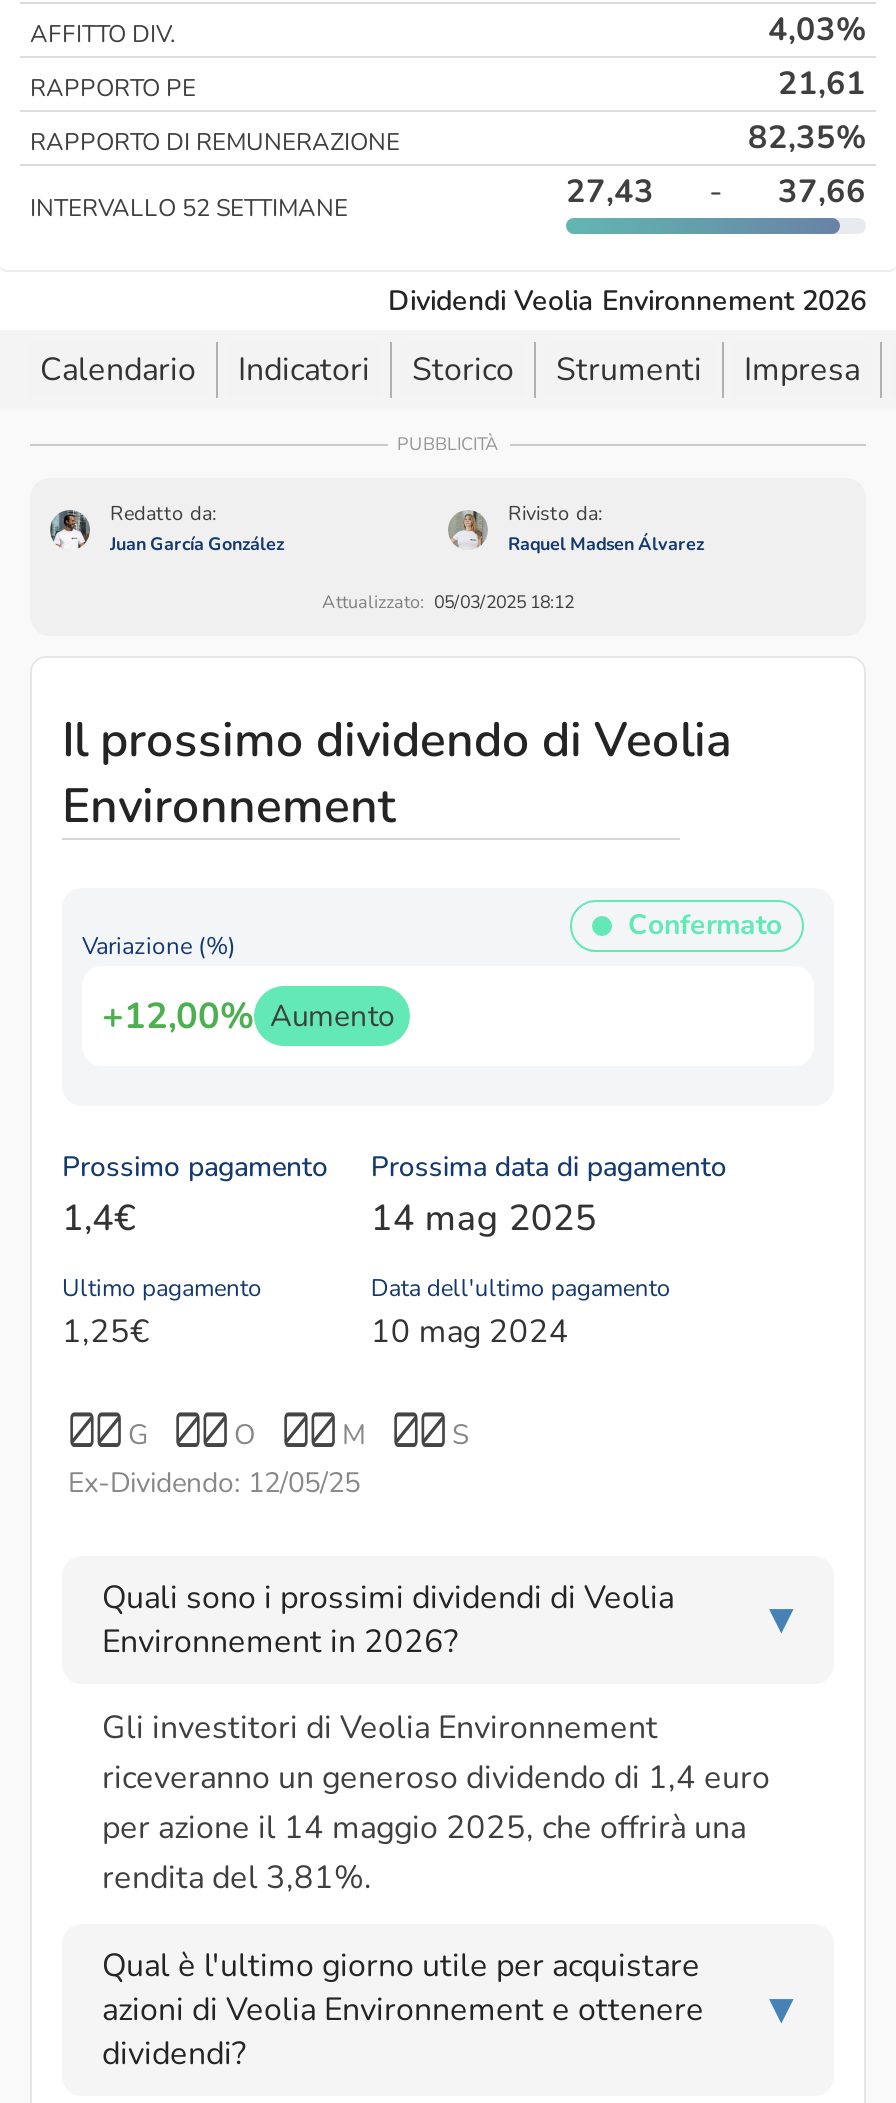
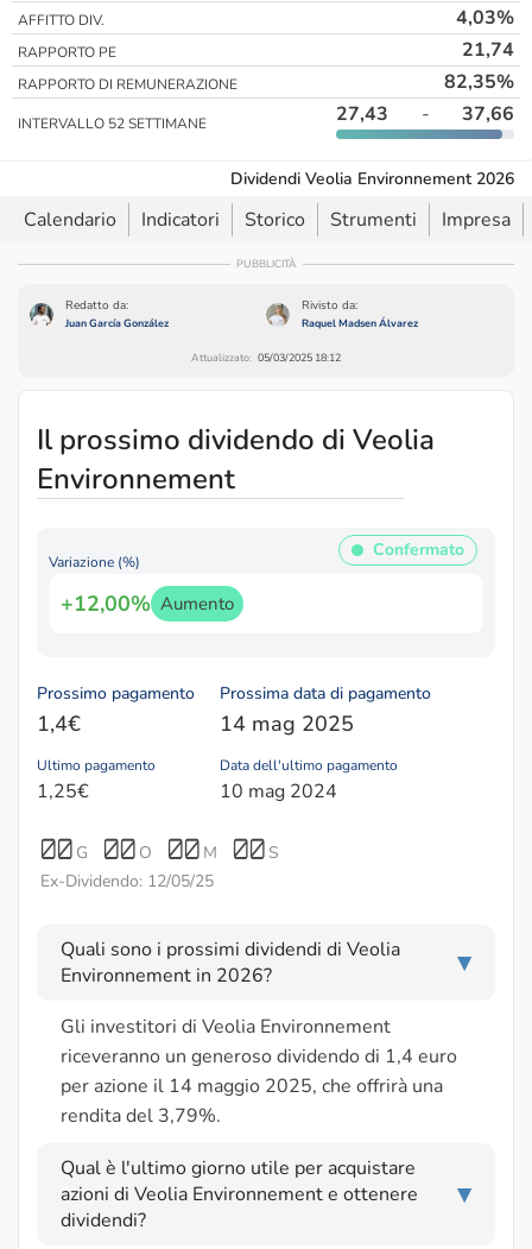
[778,62,866,106] 21,61 -> [462,37,514,63] 21,74
[102,1856,372,1900] rendita del 3,81%. -> [61,1103,221,1129] rendita del 3,79%.

